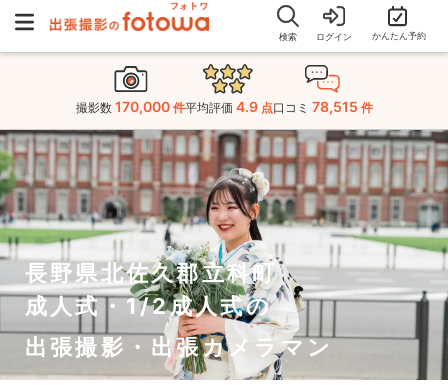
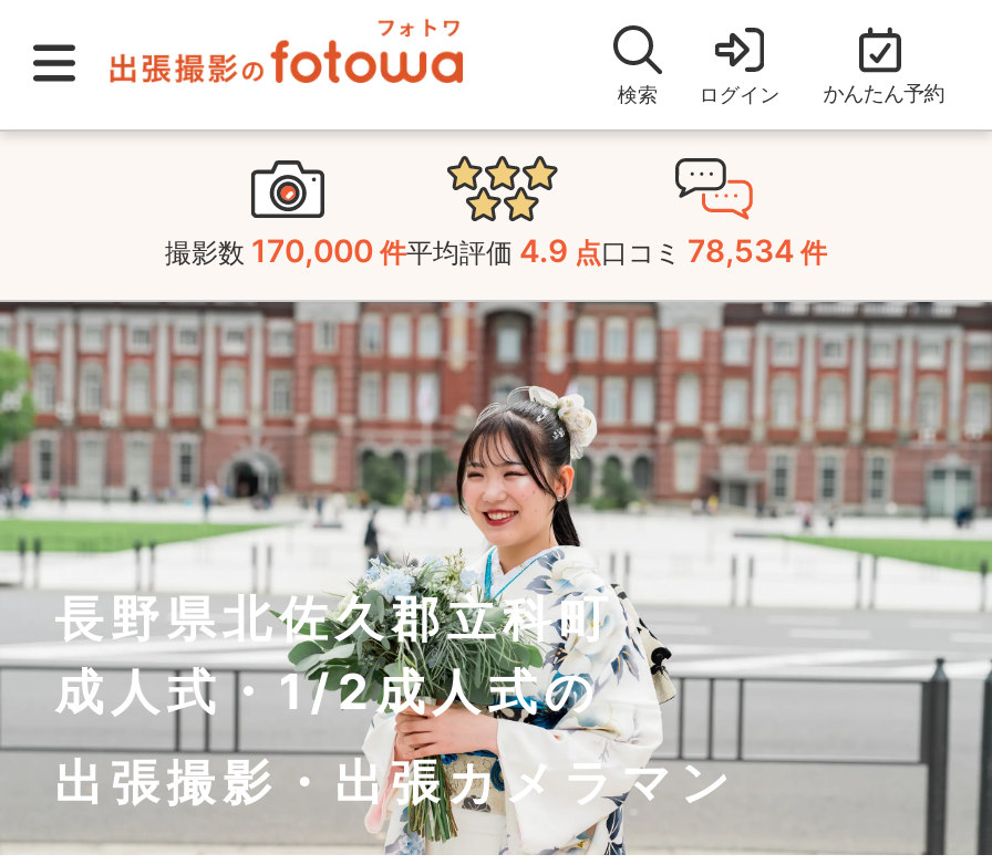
[75,98,372,115] 撮影数 170,000 件平均評価 4.9 点口コミ 78,515 件 -> [165,231,827,269] 撮影数 170,000 件平均評価 4.9 点口コミ 78,534 件

